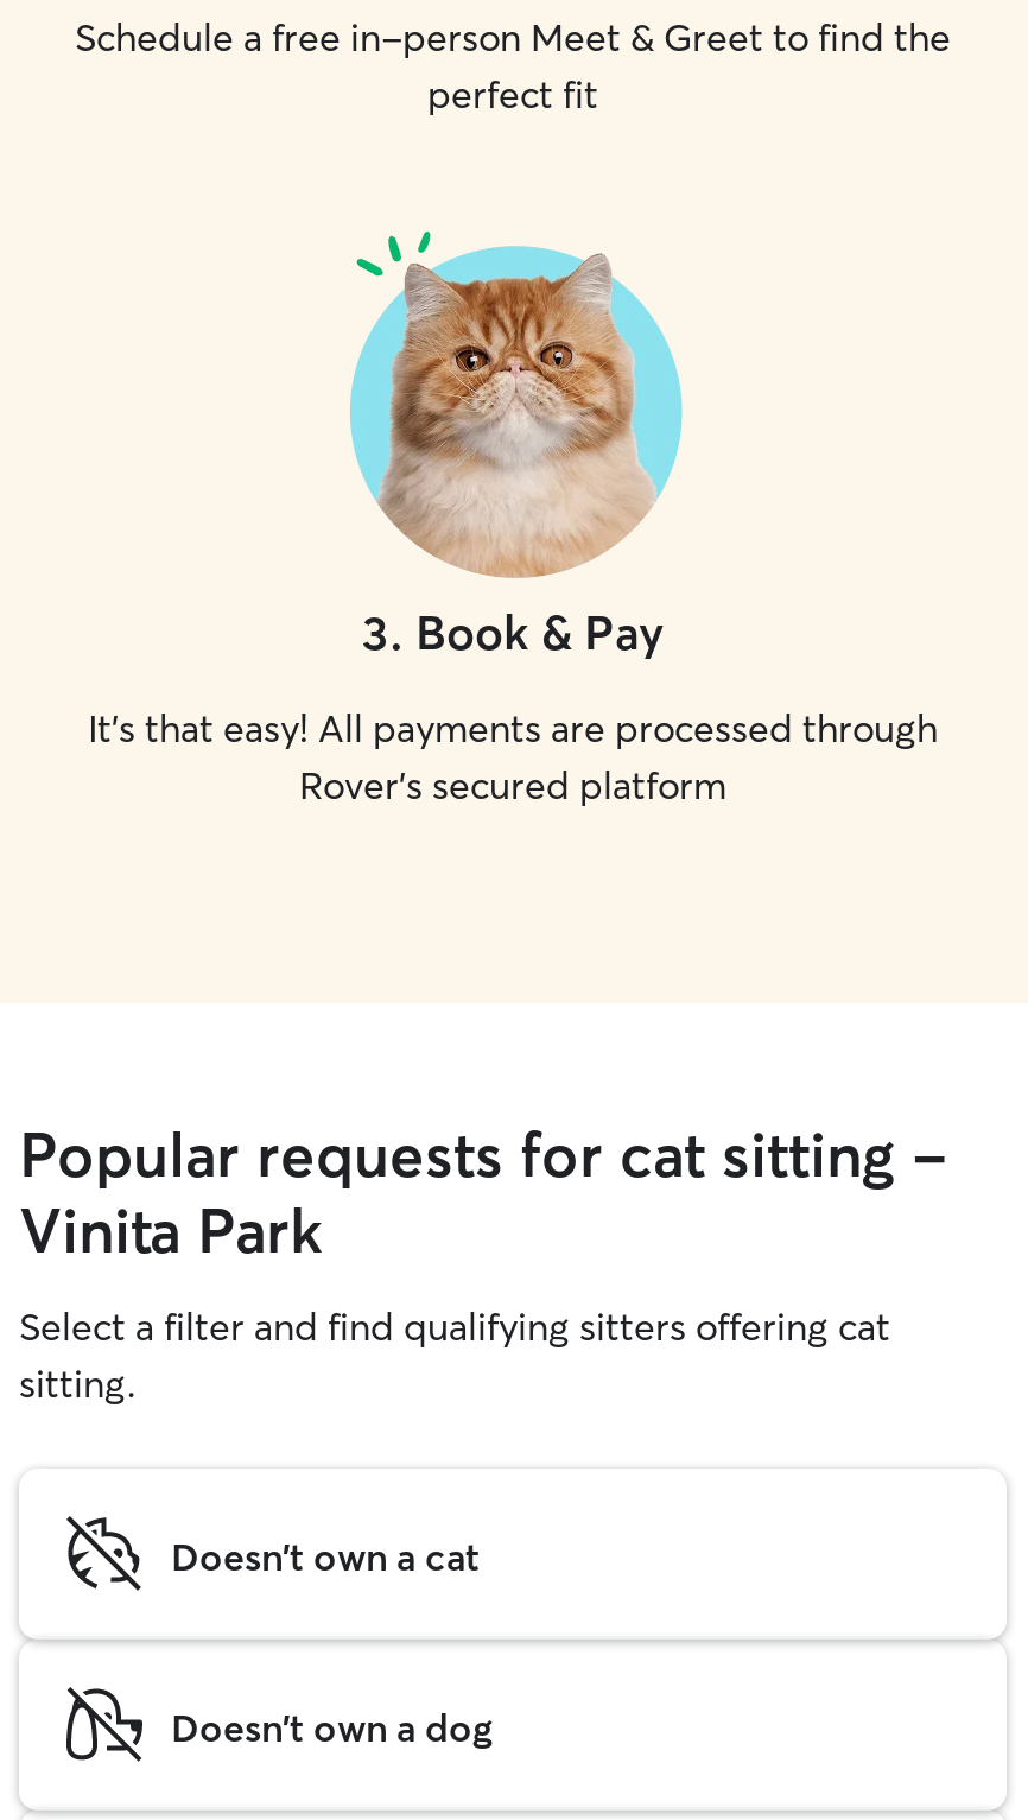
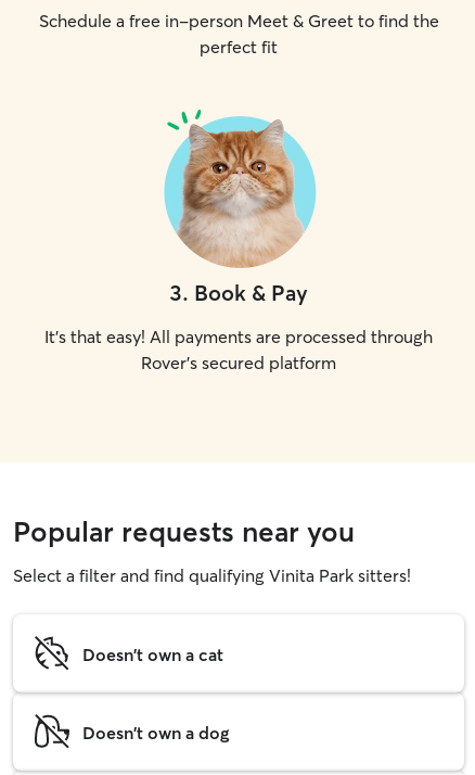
[19,1117,947,1407] Popular requests for cat sitting - | Vinita Park | Select a filter and find qualifying sitters offering cat | sitting. -> [13,514,411,586] Popular requests near you | Select a filter and find qualifying Vinita Park sitters!

